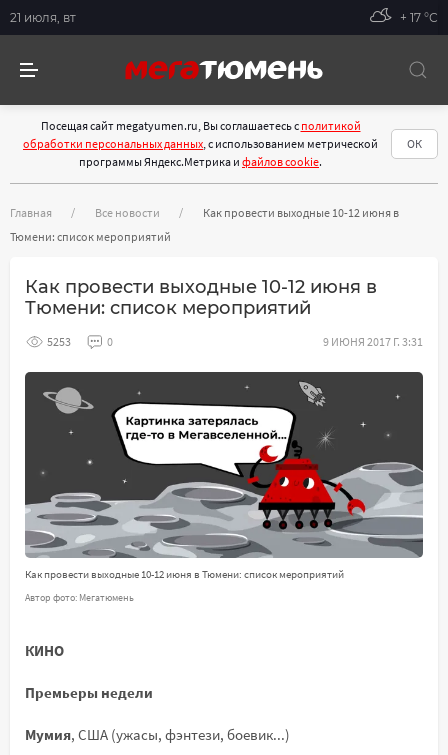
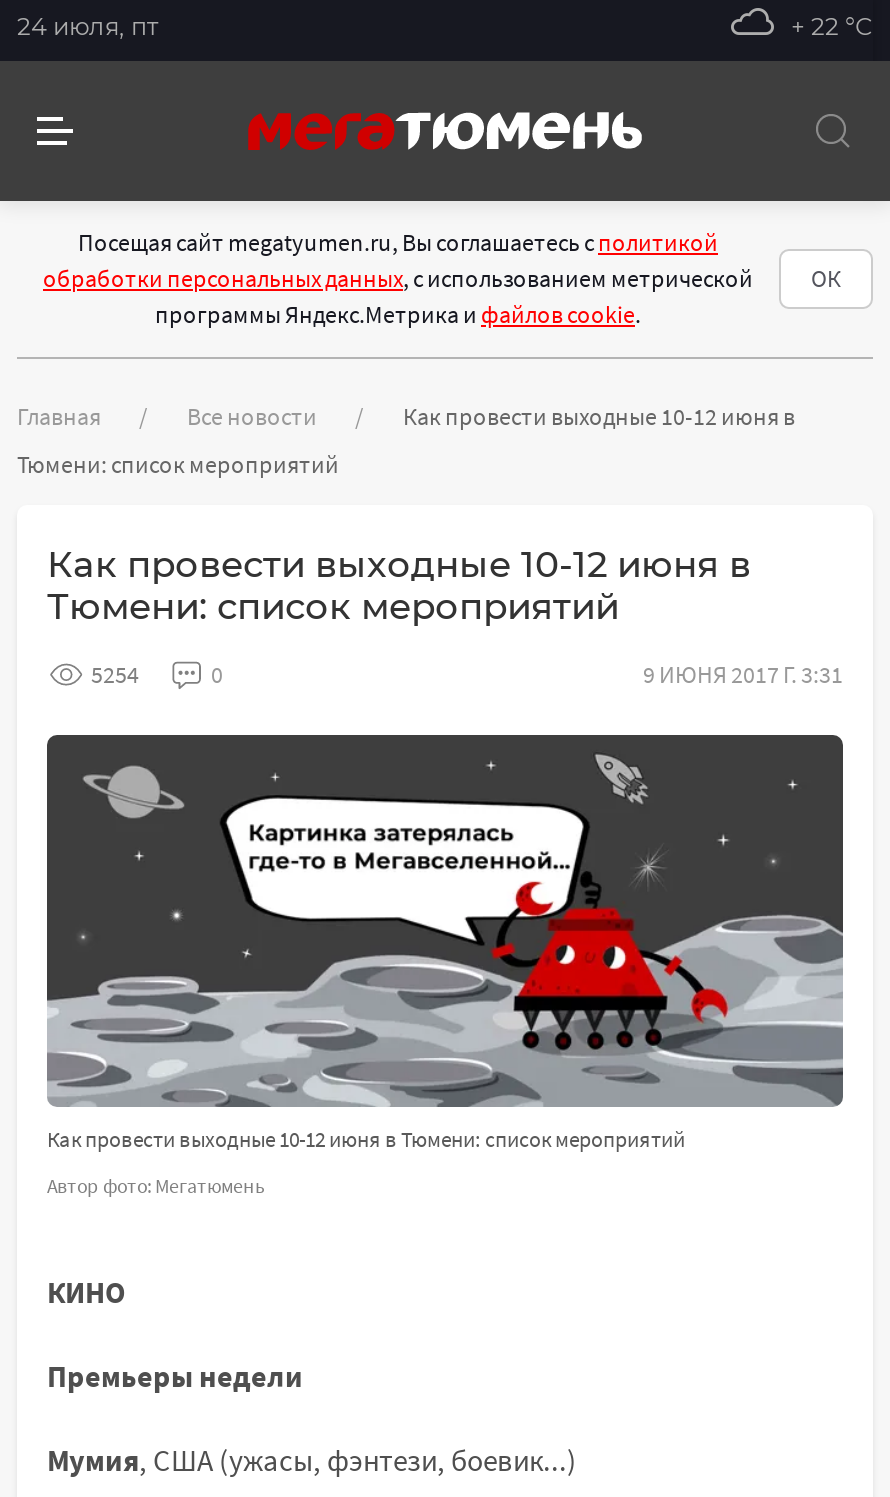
[10,9,76,24] 21 июля, вт -> [17,10,159,40] 24 июля, пт
[400,9,438,24] + 17 °С -> [791,10,873,40] + 22 °С
[47,334,71,349] 5253 -> [91,659,139,689] 5254

